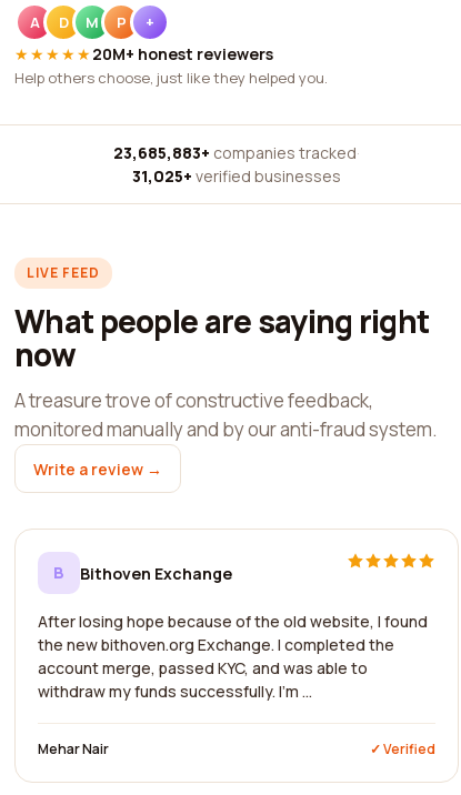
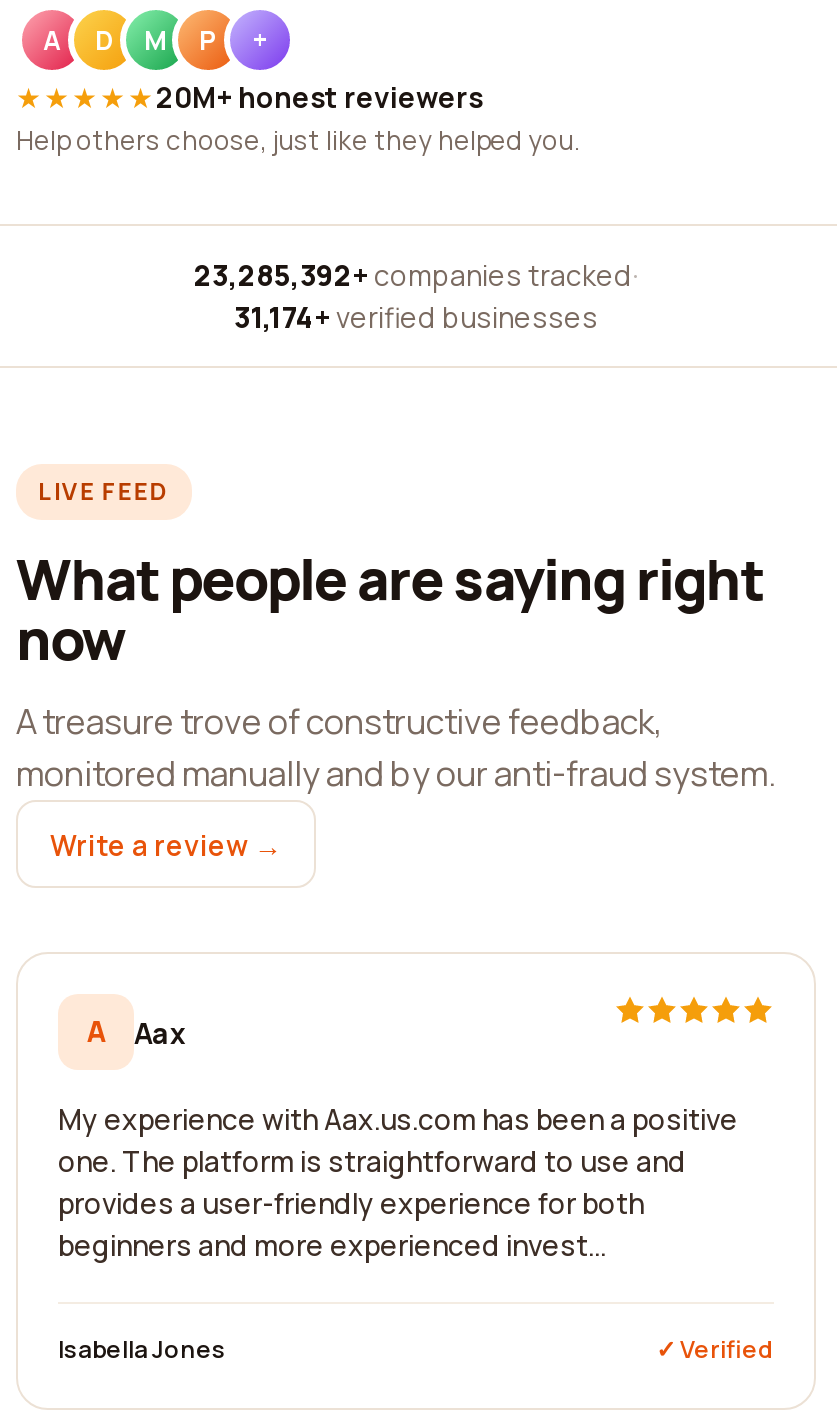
[113,142,360,163] 23,685,883+ companies tracked · -> [194,256,638,294] 23,285,392+ companies tracked ·
[132,165,341,187] 31,025+ verified businesses -> [234,298,598,336] 31,174+ verified businesses
[53,562,232,583] B | Bithoven Exchange -> [87,1012,186,1051] A | Aax
[38,611,428,702] After losing hope because of the old website, I found | the new bithoven.org Exchange. I completed the | account merge, passed KYC, and was able to | withdraw my funds successfully. I'm ... -> [58,1100,738,1264] My experience with Aax.us.com has been a positive | one. The platform is straightforward to use and | provides a user-friendly experience for both | beginners and more experienced invest...
[38,739,109,758] Mehar Nair -> [58,1332,226,1366] Isabella Jones

